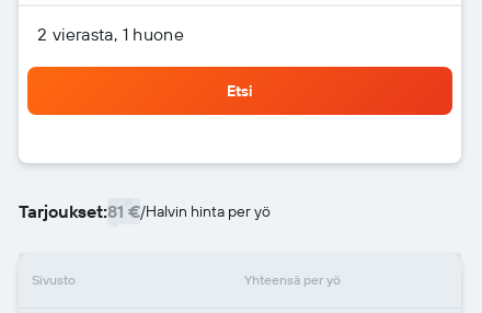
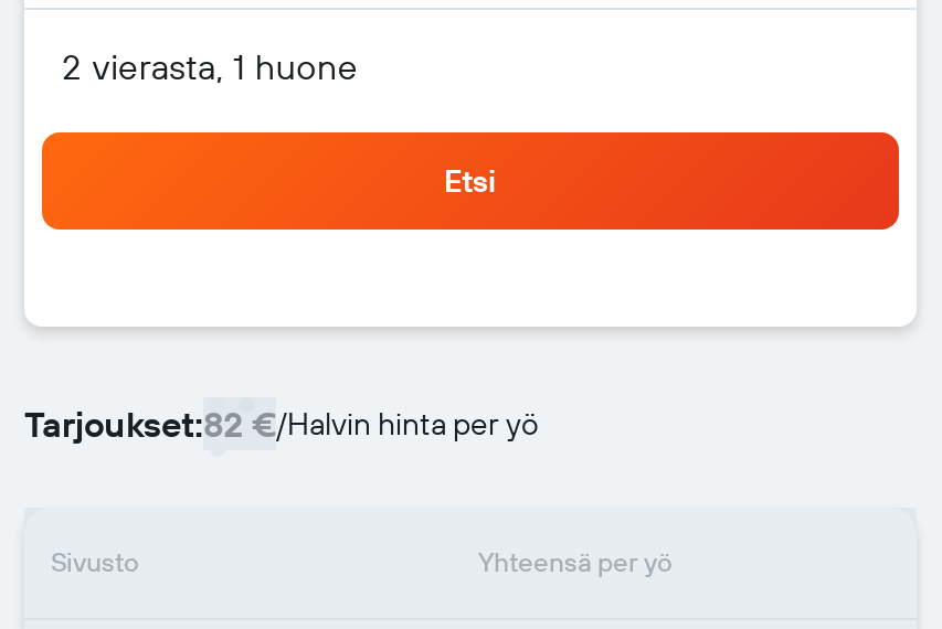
[19,200,271,222] Tarjoukset:81 €/Halvin hinta per yö -> [24,402,539,446] Tarjoukset:82 €/Halvin hinta per yö

